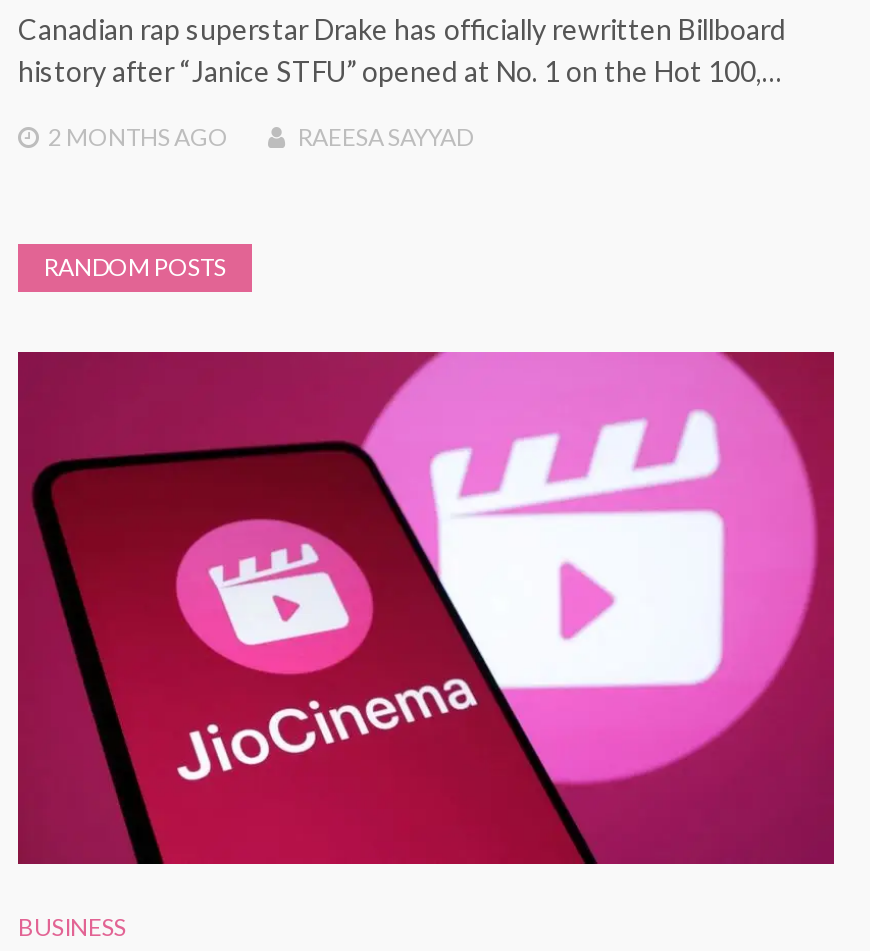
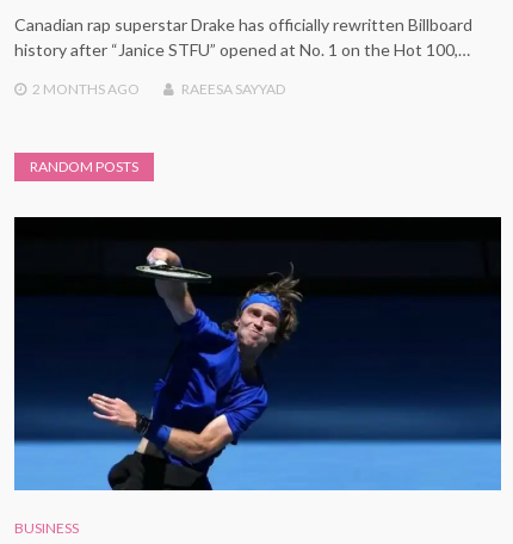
[16,350,836,866] [image] -> [13,216,502,492] [image]

